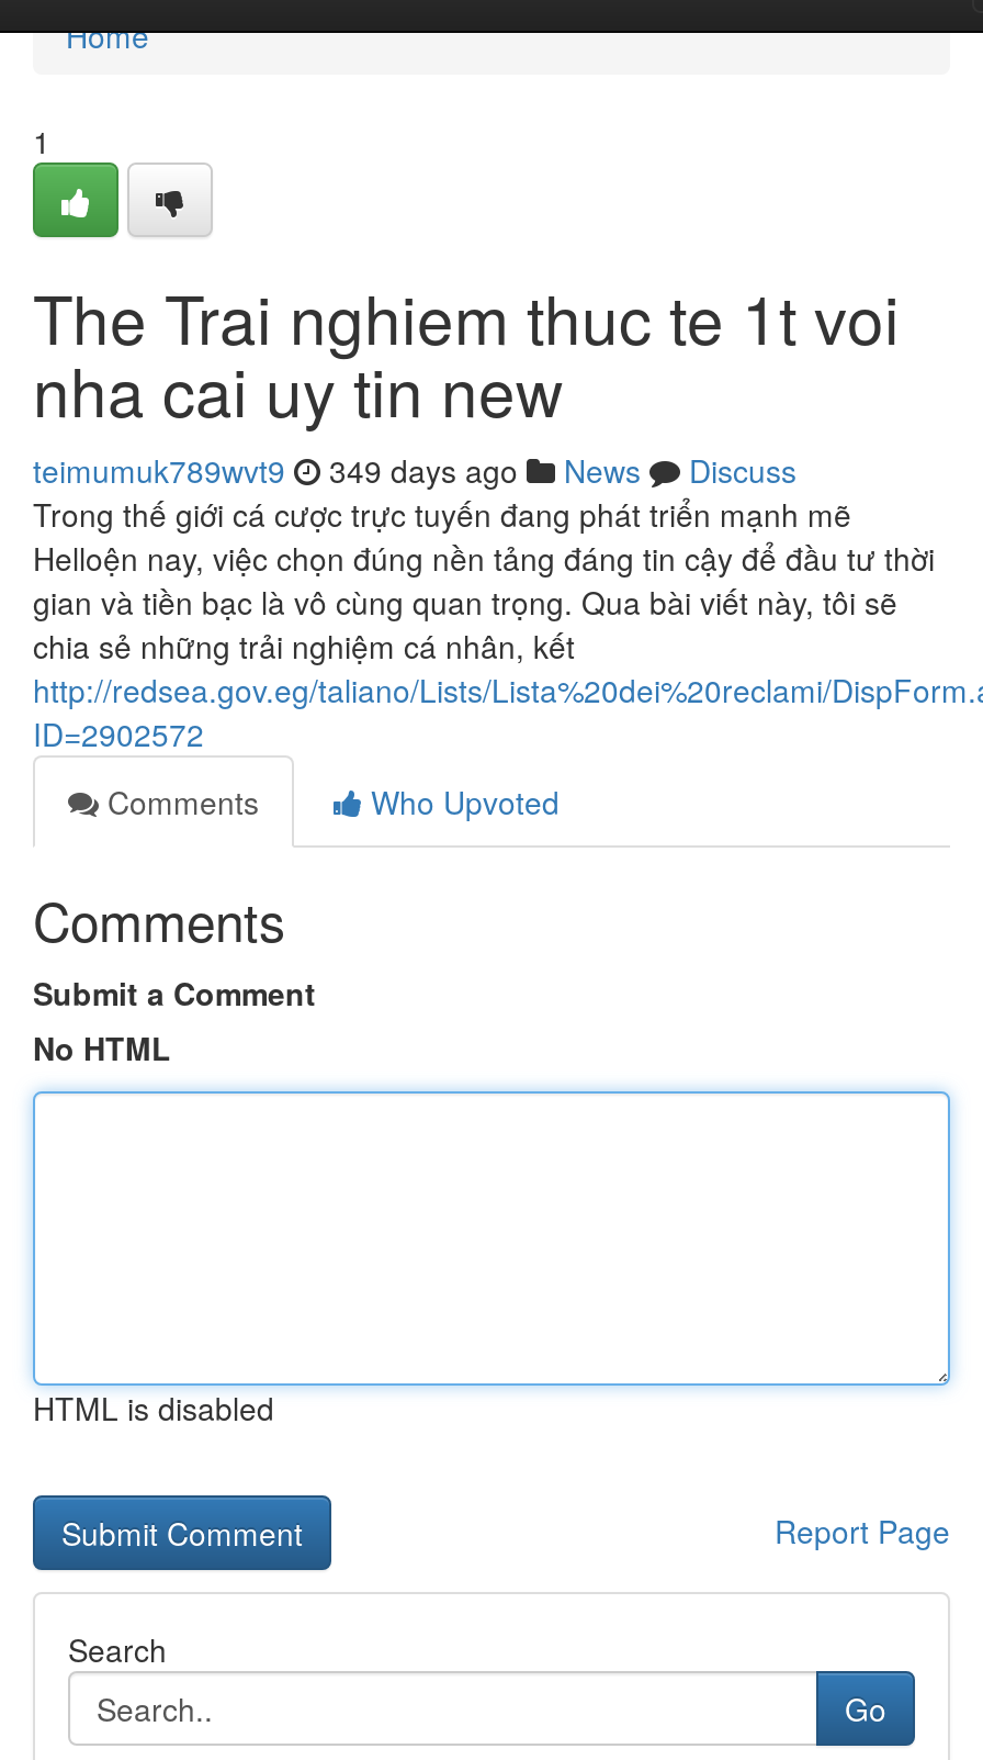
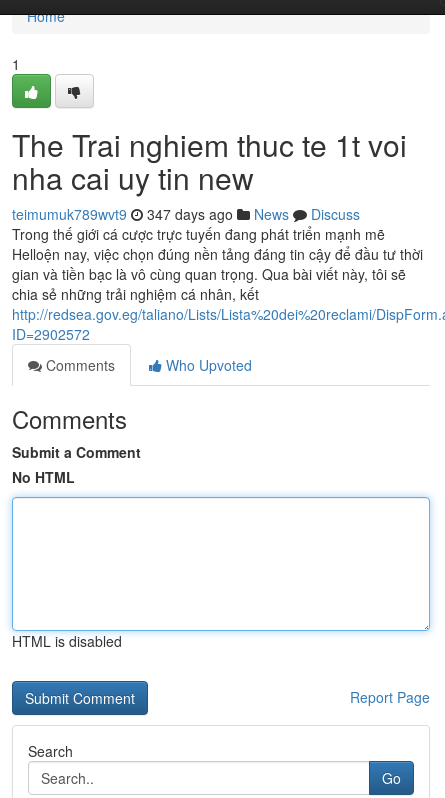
[33,448,796,492] teimumuk789wvt9 349 days ago News Discuss -> [12,204,360,224] teimumuk789wvt9 347 days ago News Discuss

